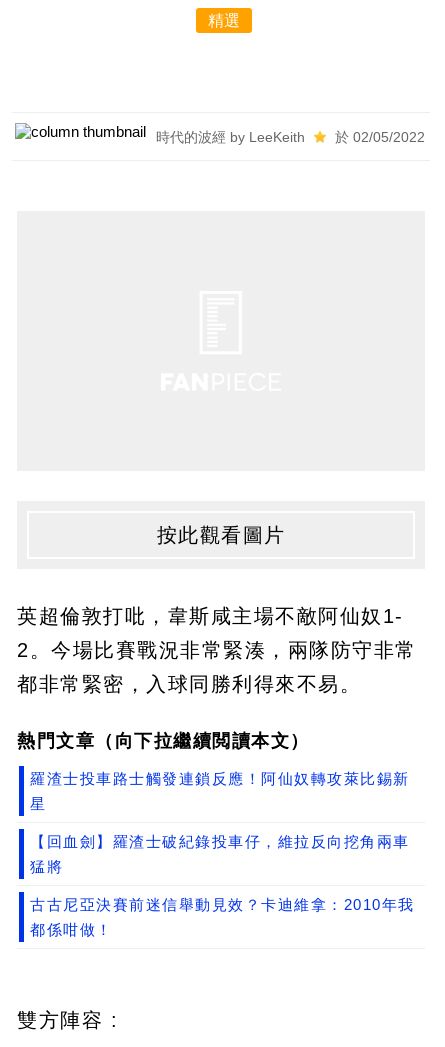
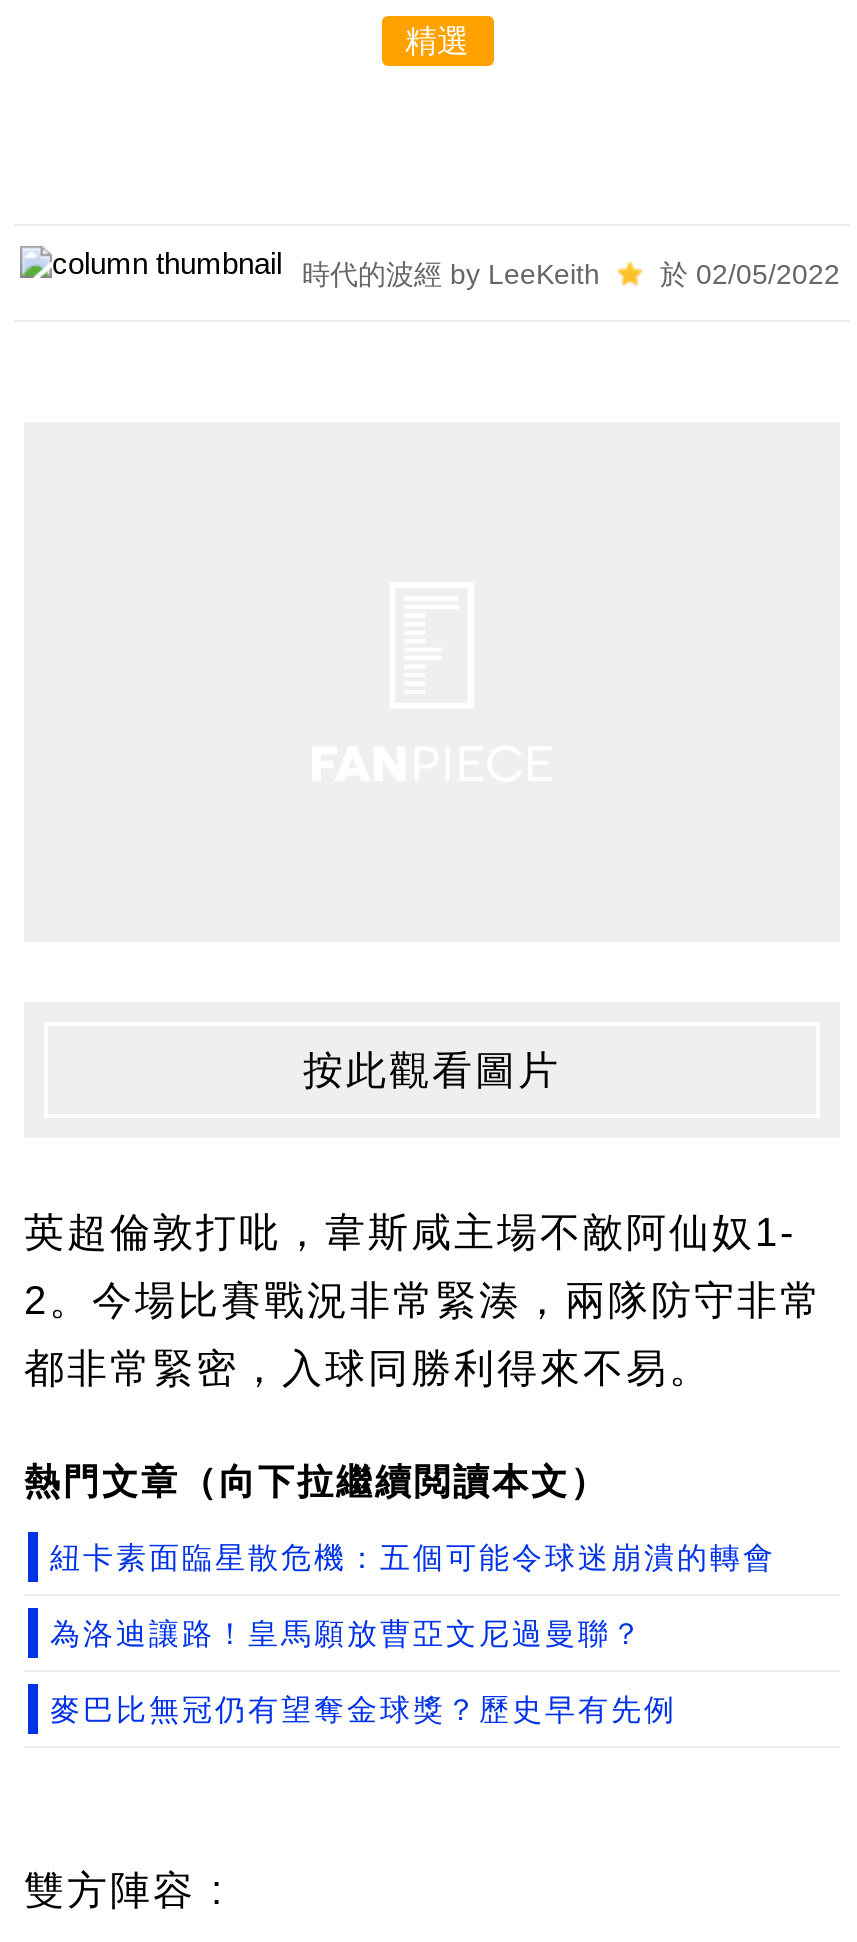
[30,770,414,938] 羅渣士投車路士觸發連鎖反應！阿仙奴轉攻萊比錫新 | 星 | 【回血劍】羅渣士破紀錄投車仔，維拉反向挖角兩車 | 猛將 | 古古尼亞決賽前迷信舉動見效？卡迪維拿：2010年我 | 都係咁做！ -> [50,1540,776,1726] 紐卡素面臨星散危機：五個可能令球迷崩潰的轉會 | 為洛迪讓路！皇馬願放曹亞文尼過曼聯？ | 麥巴比無冠仍有望奪金球獎？歷史早有先例

